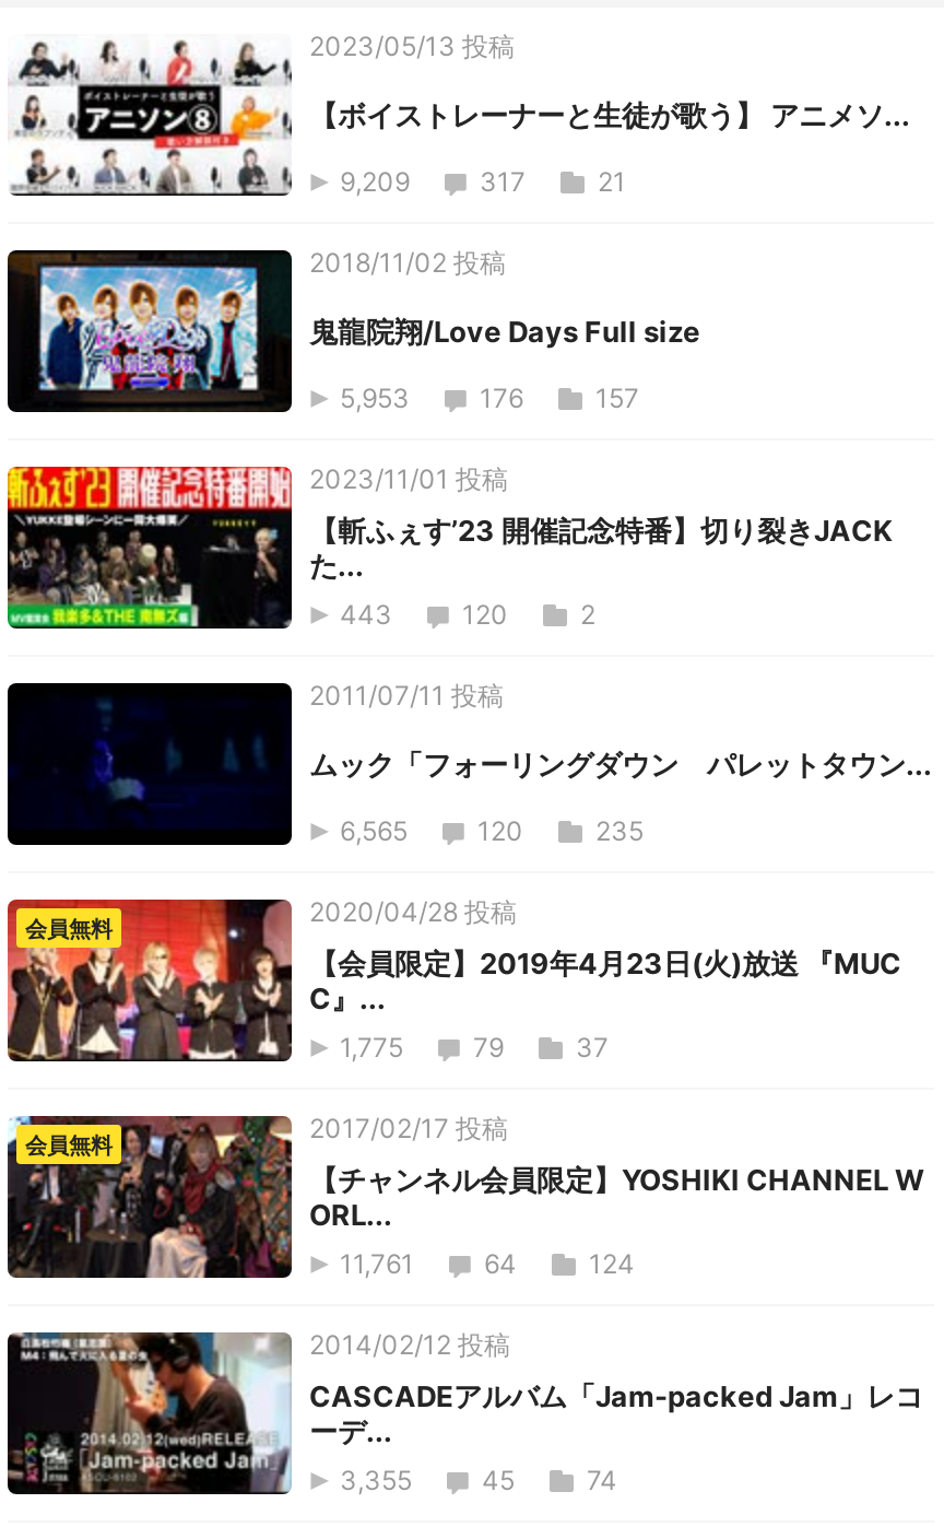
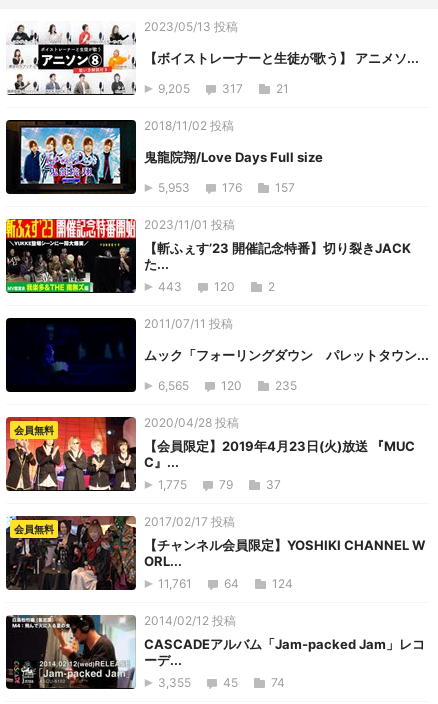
[340,165,410,198] 9,209 -> [158,81,190,96] 9,205

